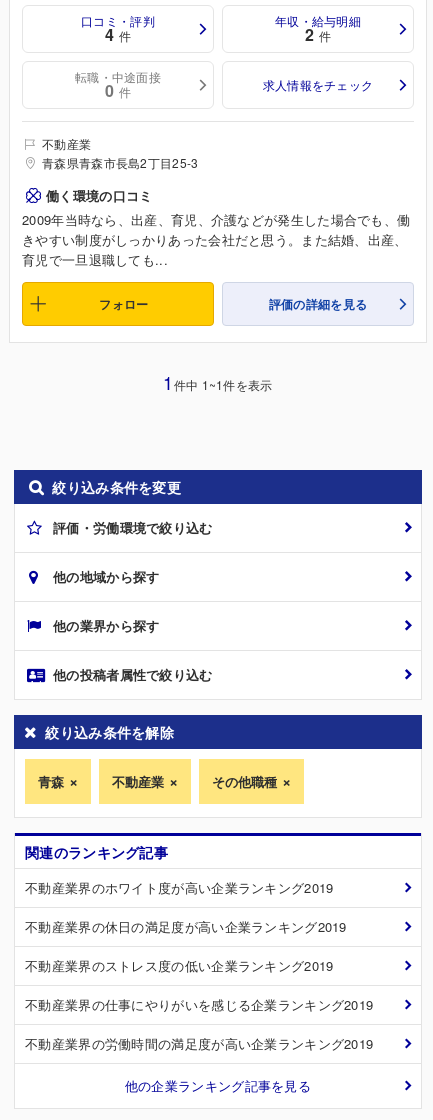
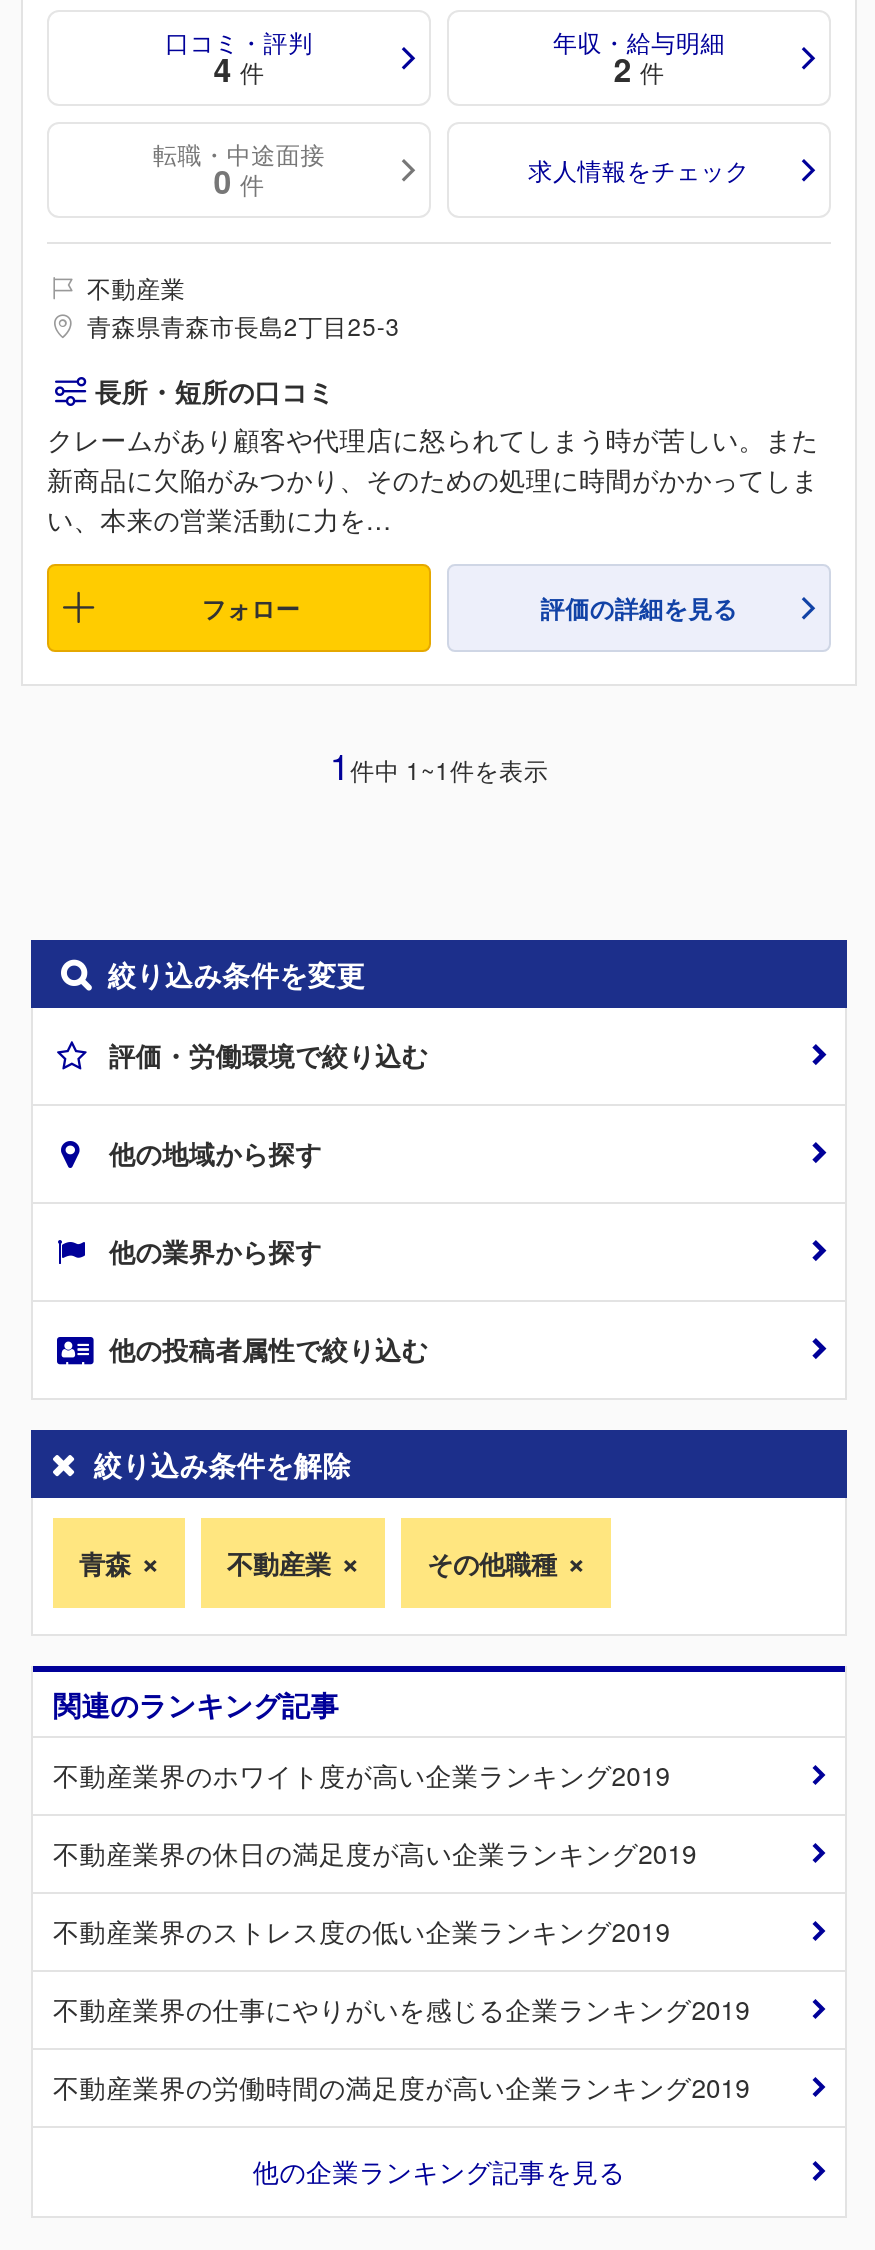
[22,186,410,269] 働く環境の口コミ | 2009年当時なら、出産、育児、介護などが発生した場合でも、働 | きやすい制度がしっかりあった会社だと思う。また結婚、出産、 | 育児で一旦退職しても... -> [47,372,818,538] 長所・短所の口コミ | クレームがあり顧客や代理店に怒られてしまう時が苦しい。また | 新商品に欠陥がみつかり、そのための処理に時間がかかってしま | い、本来の営業活動に力を...

